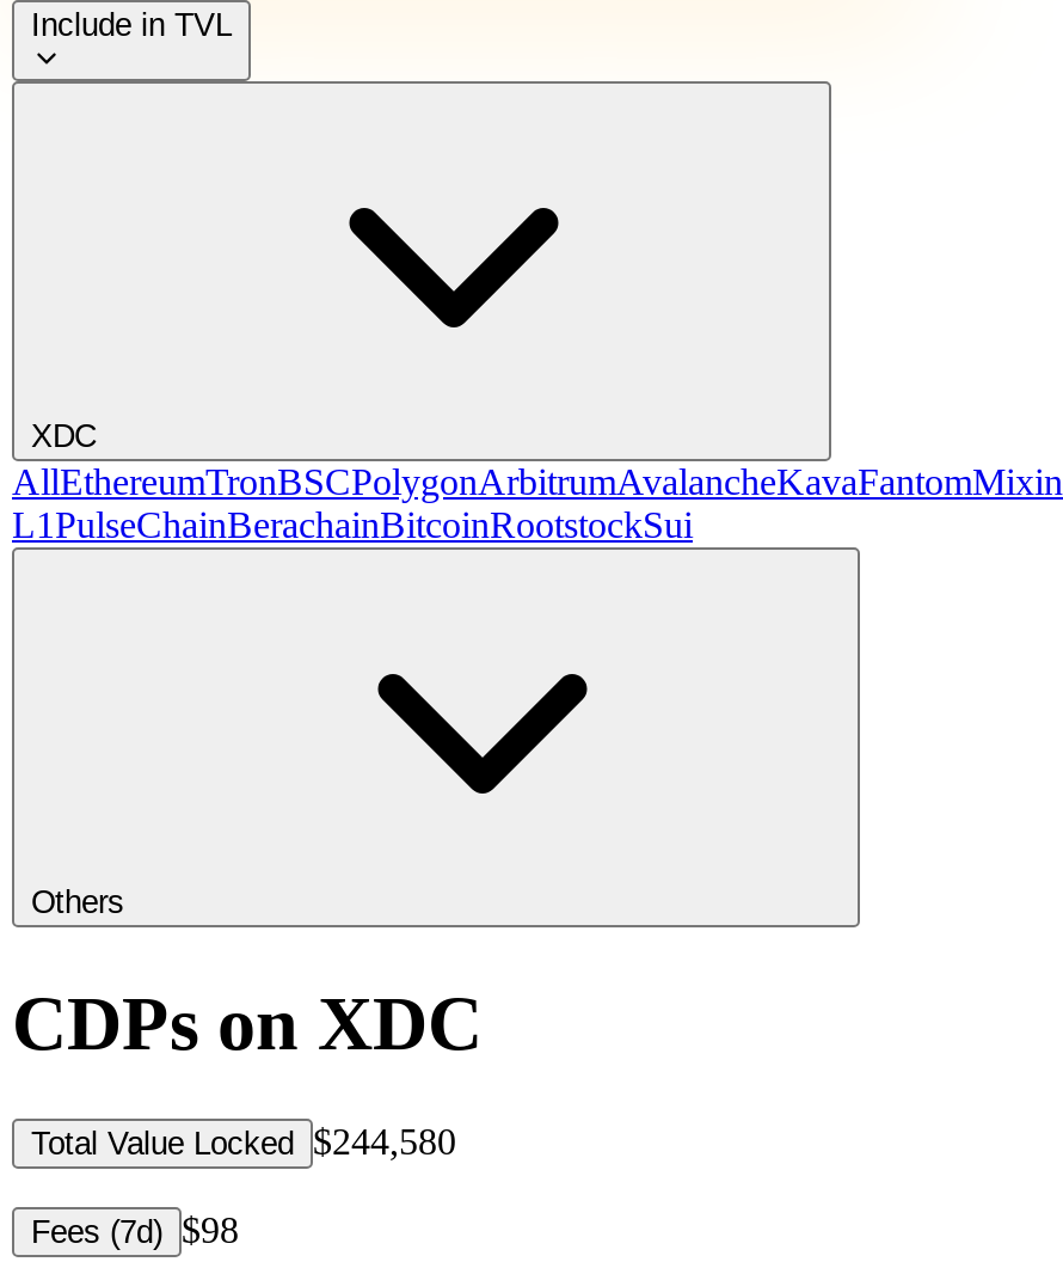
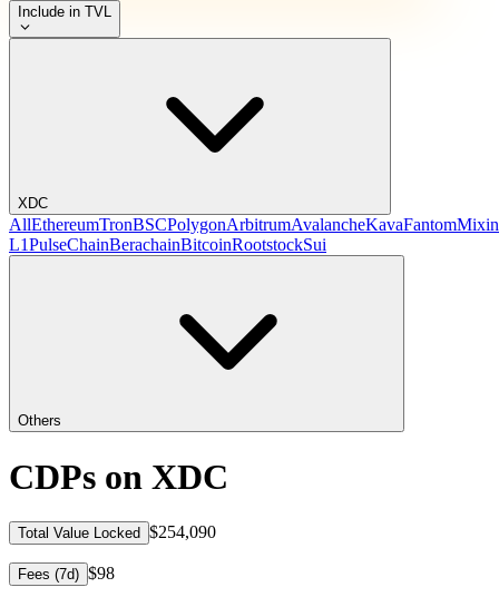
[31,1121,456,1162] Total Value Locked $244,580 -> [18,523,216,542] Total Value Locked $254,090

